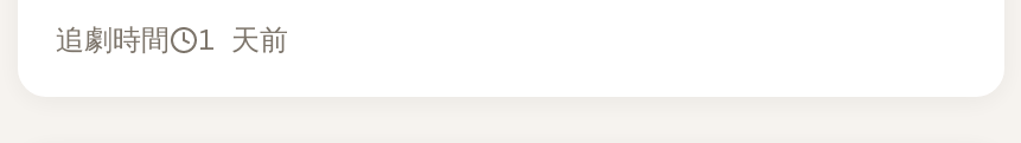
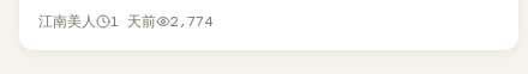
[56,24,170,57] 追劇時間 -> [38,13,96,30] 江南美人
none -> [170,12,212,31] 2,774

